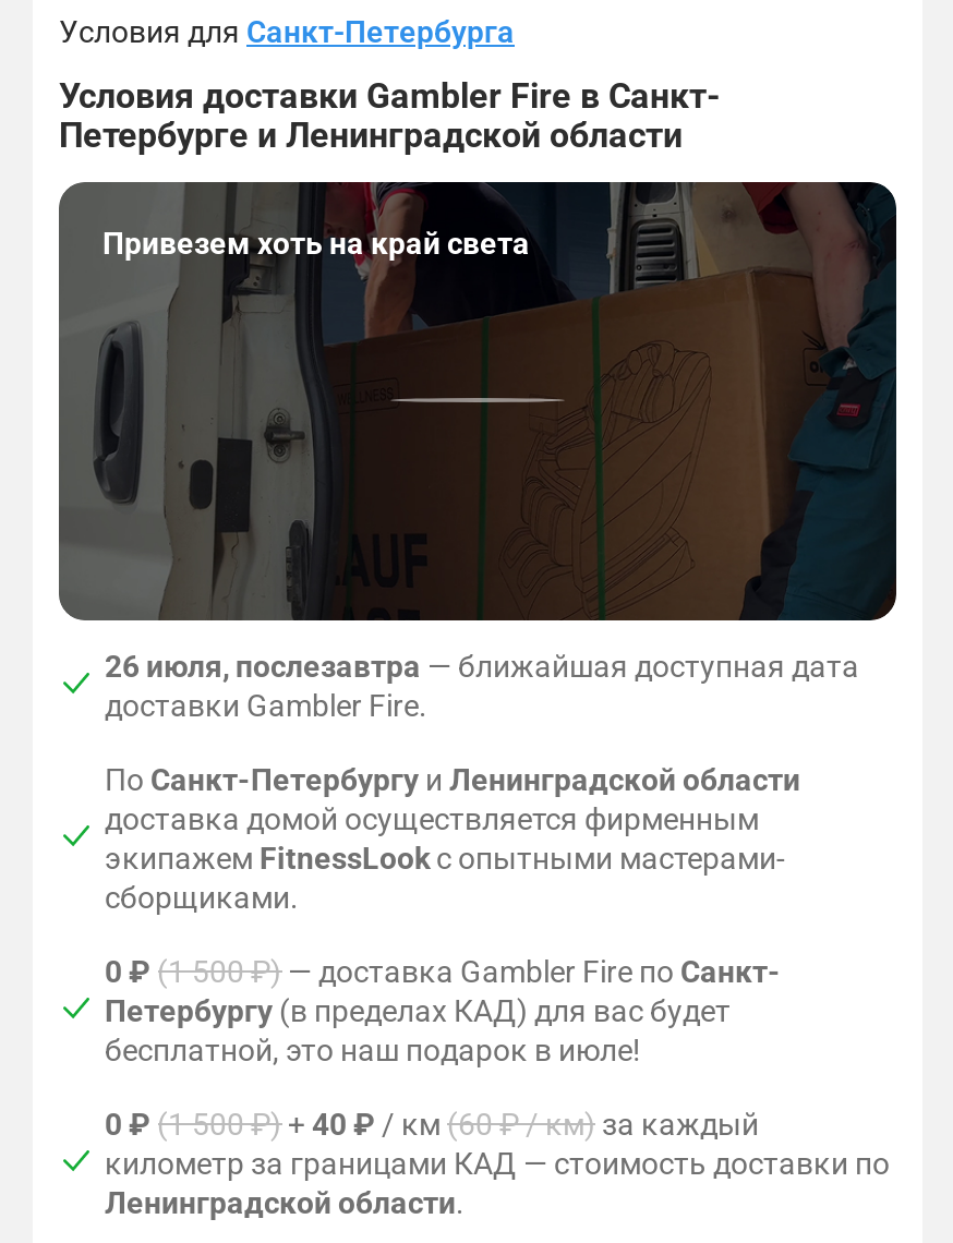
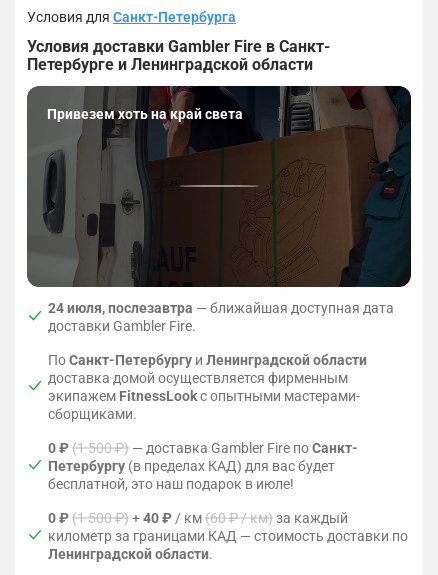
[105,648,859,683] 26 июля, послезавтра — ближайшая доступная дата -> [48,300,394,316] 24 июля, послезавтра — ближайшая доступная дата

